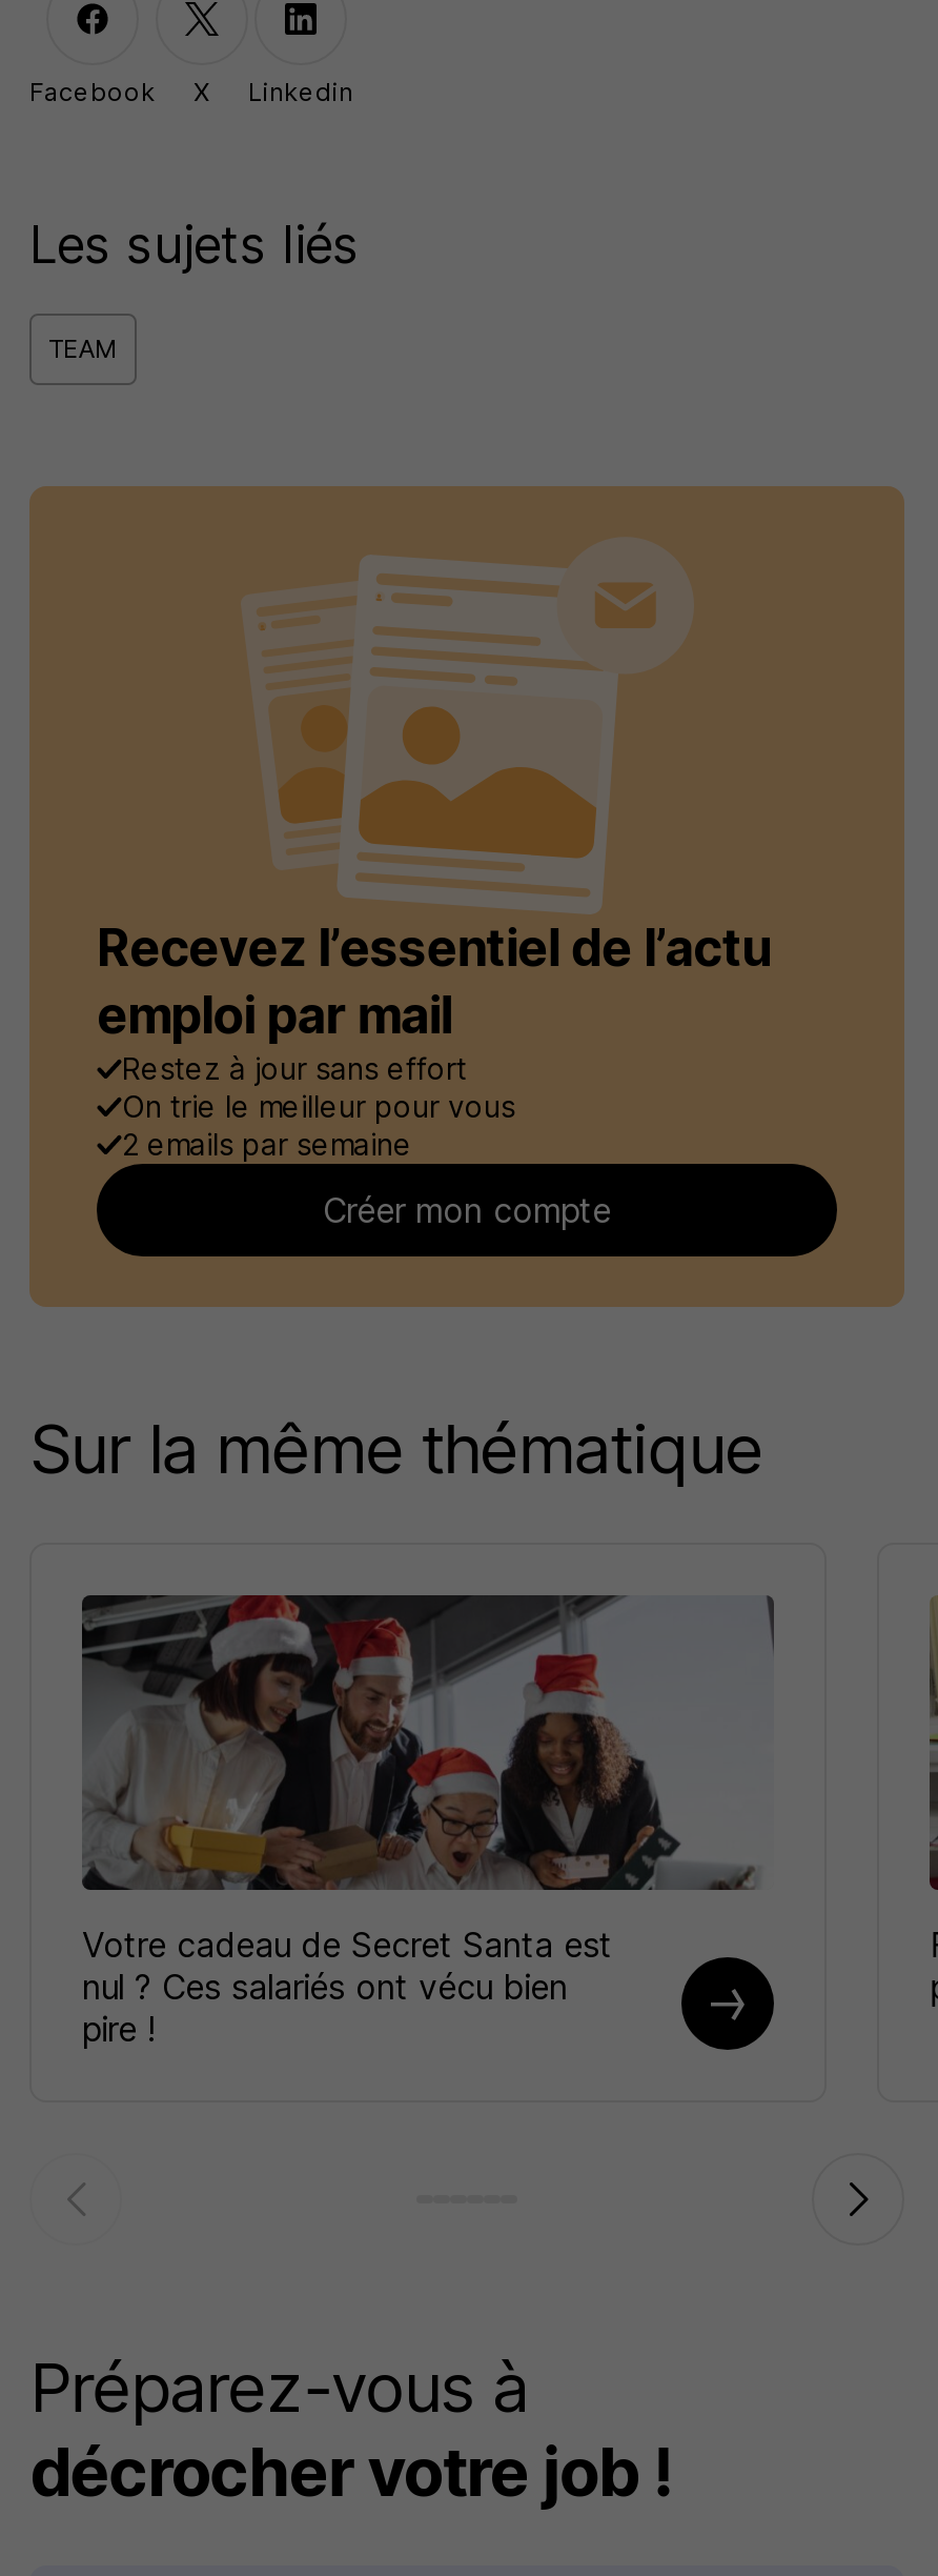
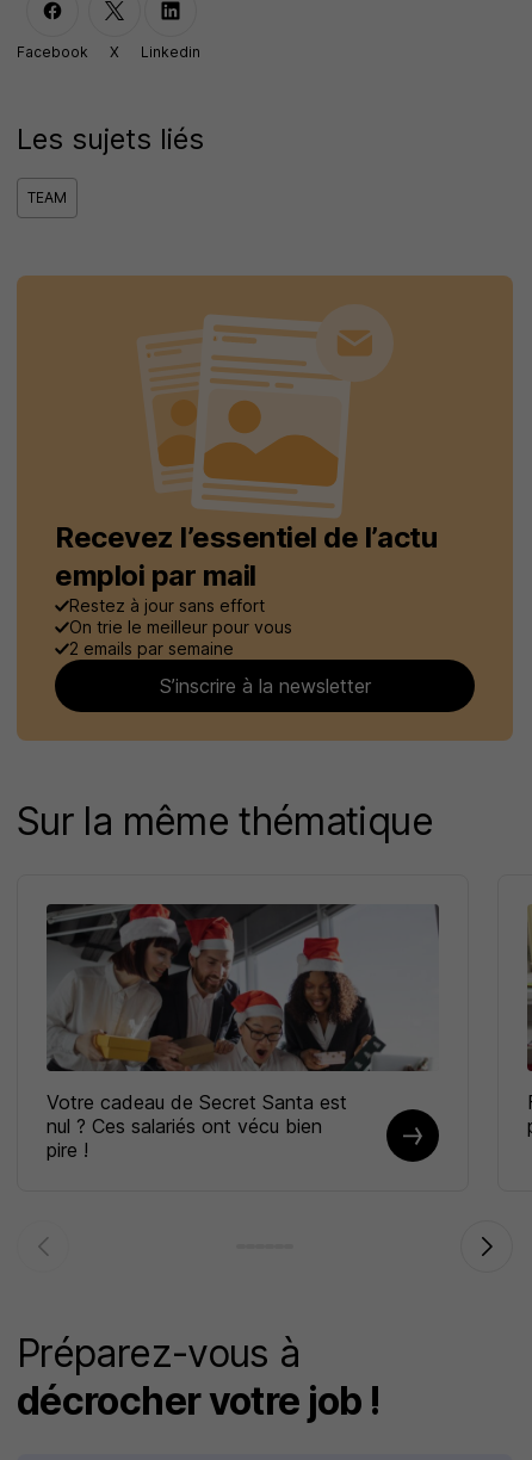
[323,1190,611,1232] Créer mon compte -> [159,674,370,698] S’inscrire à la newsletter

